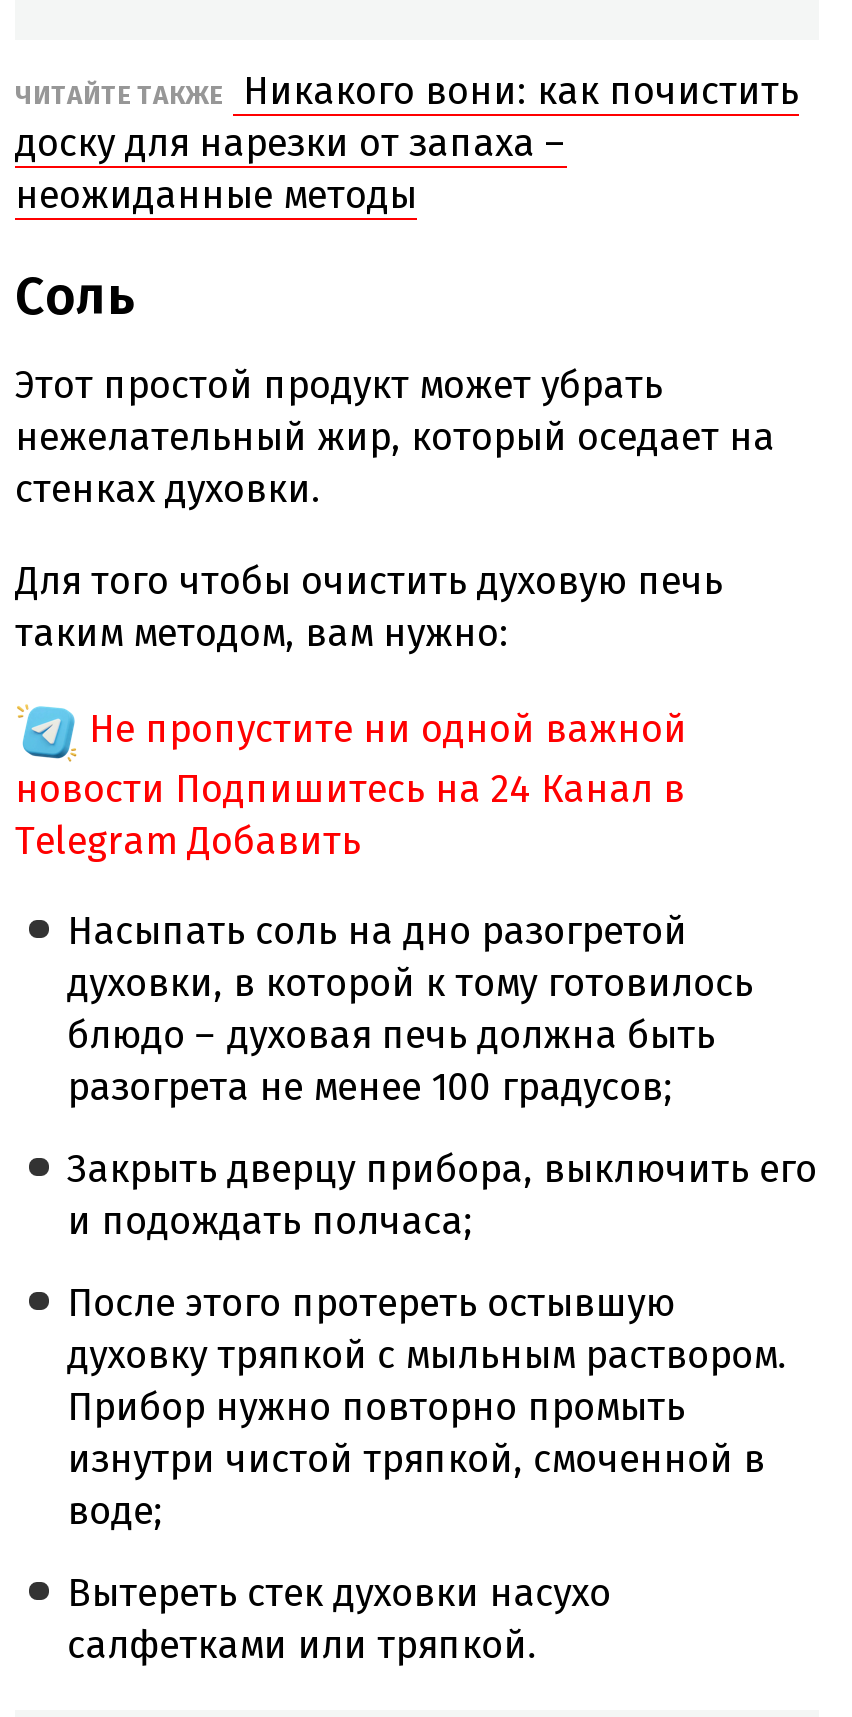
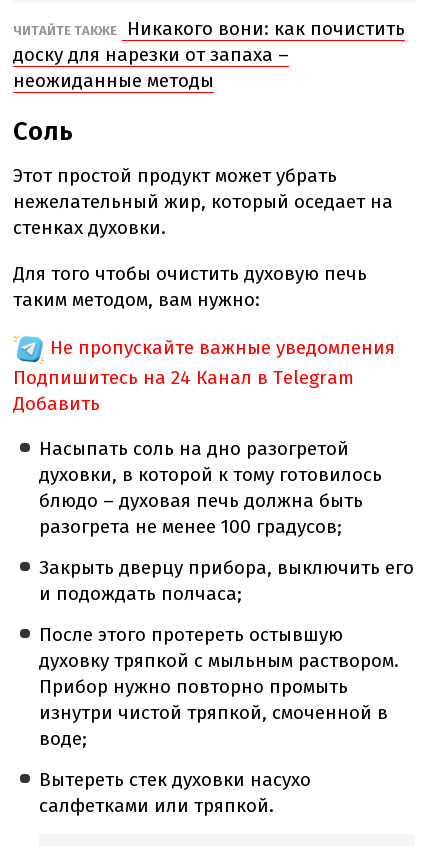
[15,705,687,863] Не пропустите ни одной важной | новости Подпишитесь на 24 Канал в | Telegram Добавить -> [13,336,395,415] Не пропускайте важные уведомления | Подпишитесь на 24 Канал в Telegram | Добавить

